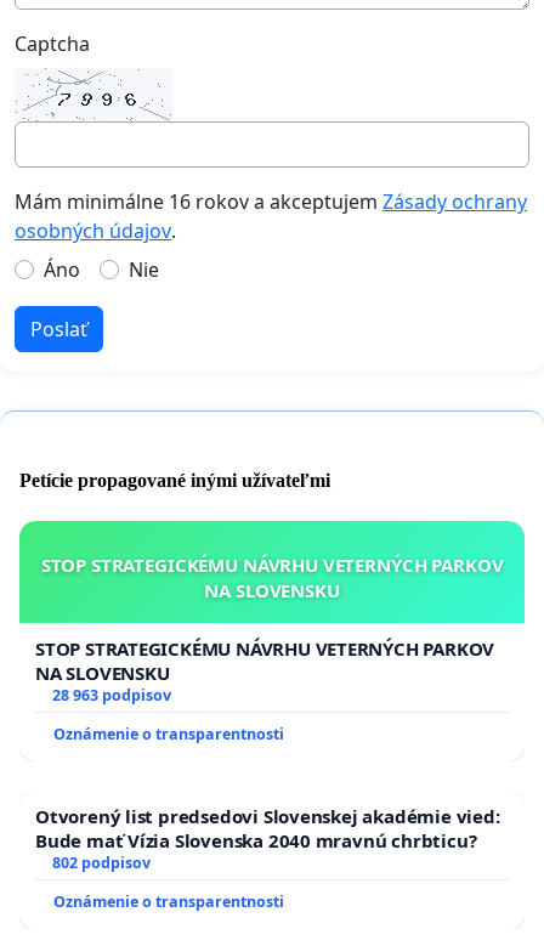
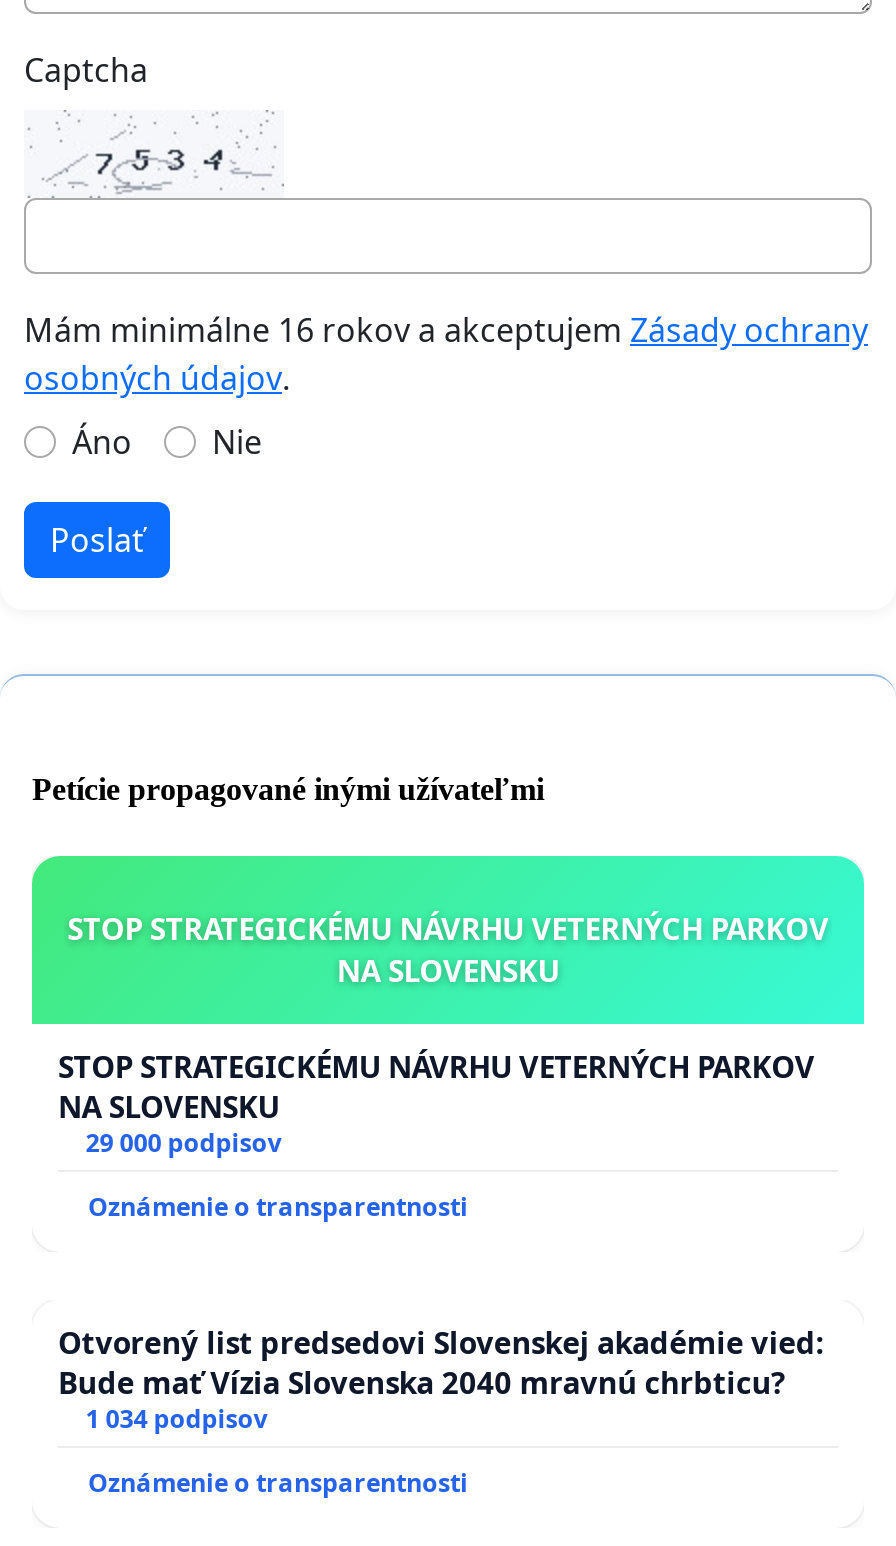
[52,685,171,705] 28 963 podpisov -> [86,1126,282,1160] 29 000 podpisov
[52,852,150,873] 802 podpisov -> [86,1402,268,1436] 1 034 podpisov

